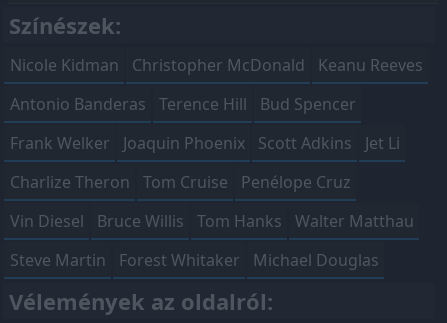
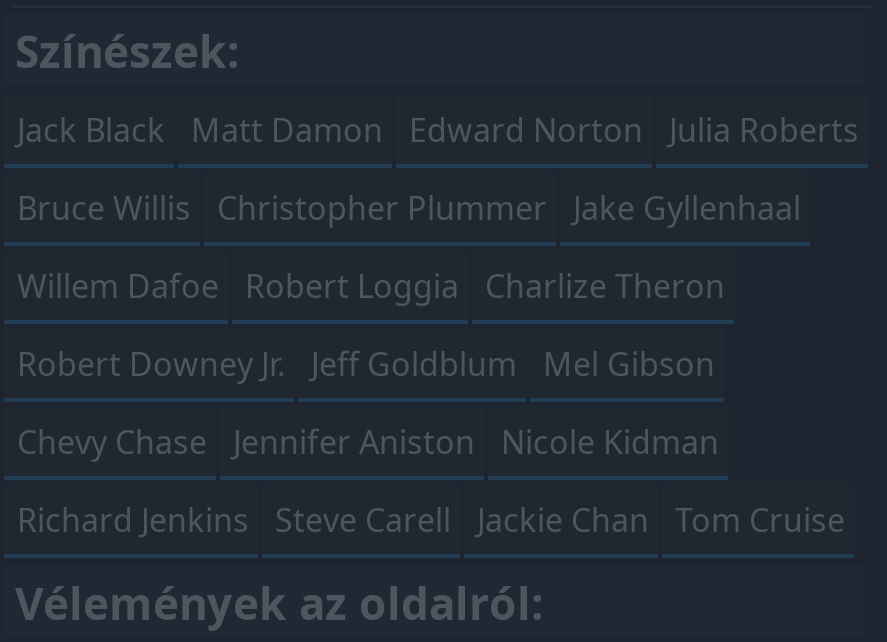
[10,54,423,76] Nicole Kidman Christopher McDonald Keanu Reeves -> [17,108,859,152] Jack Black Matt Damon Edward Norton Julia Roberts
[10,93,356,115] Antonio Banderas Terence Hill Bud Spencer -> [17,186,801,230] Bruce Willis Christopher Plummer Jake Gyllenhaal
[10,132,400,154] Frank Welker Joaquin Phoenix Scott Adkins Jet Li -> [17,264,725,308] Willem Dafoe Robert Loggia Charlize Theron
[10,171,351,193] Charlize Theron Tom Cruise Penélope Cruz -> [17,342,715,386] Robert Downey Jr. Jeff Goldblum Mel Gibson
[10,210,414,232] Vin Diesel Bruce Willis Tom Hanks Walter Matthau -> [17,420,719,464] Chevy Chase Jennifer Aniston Nicole Kidman
[10,249,379,271] Steve Martin Forest Whitaker Michael Douglas -> [17,498,845,542] Richard Jenkins Steve Carell Jackie Chan Tom Cruise

